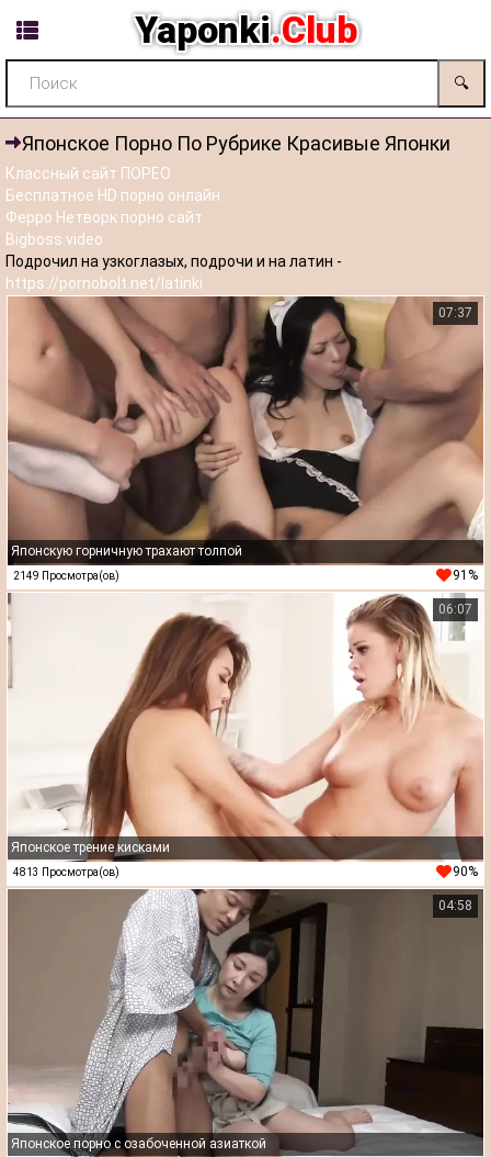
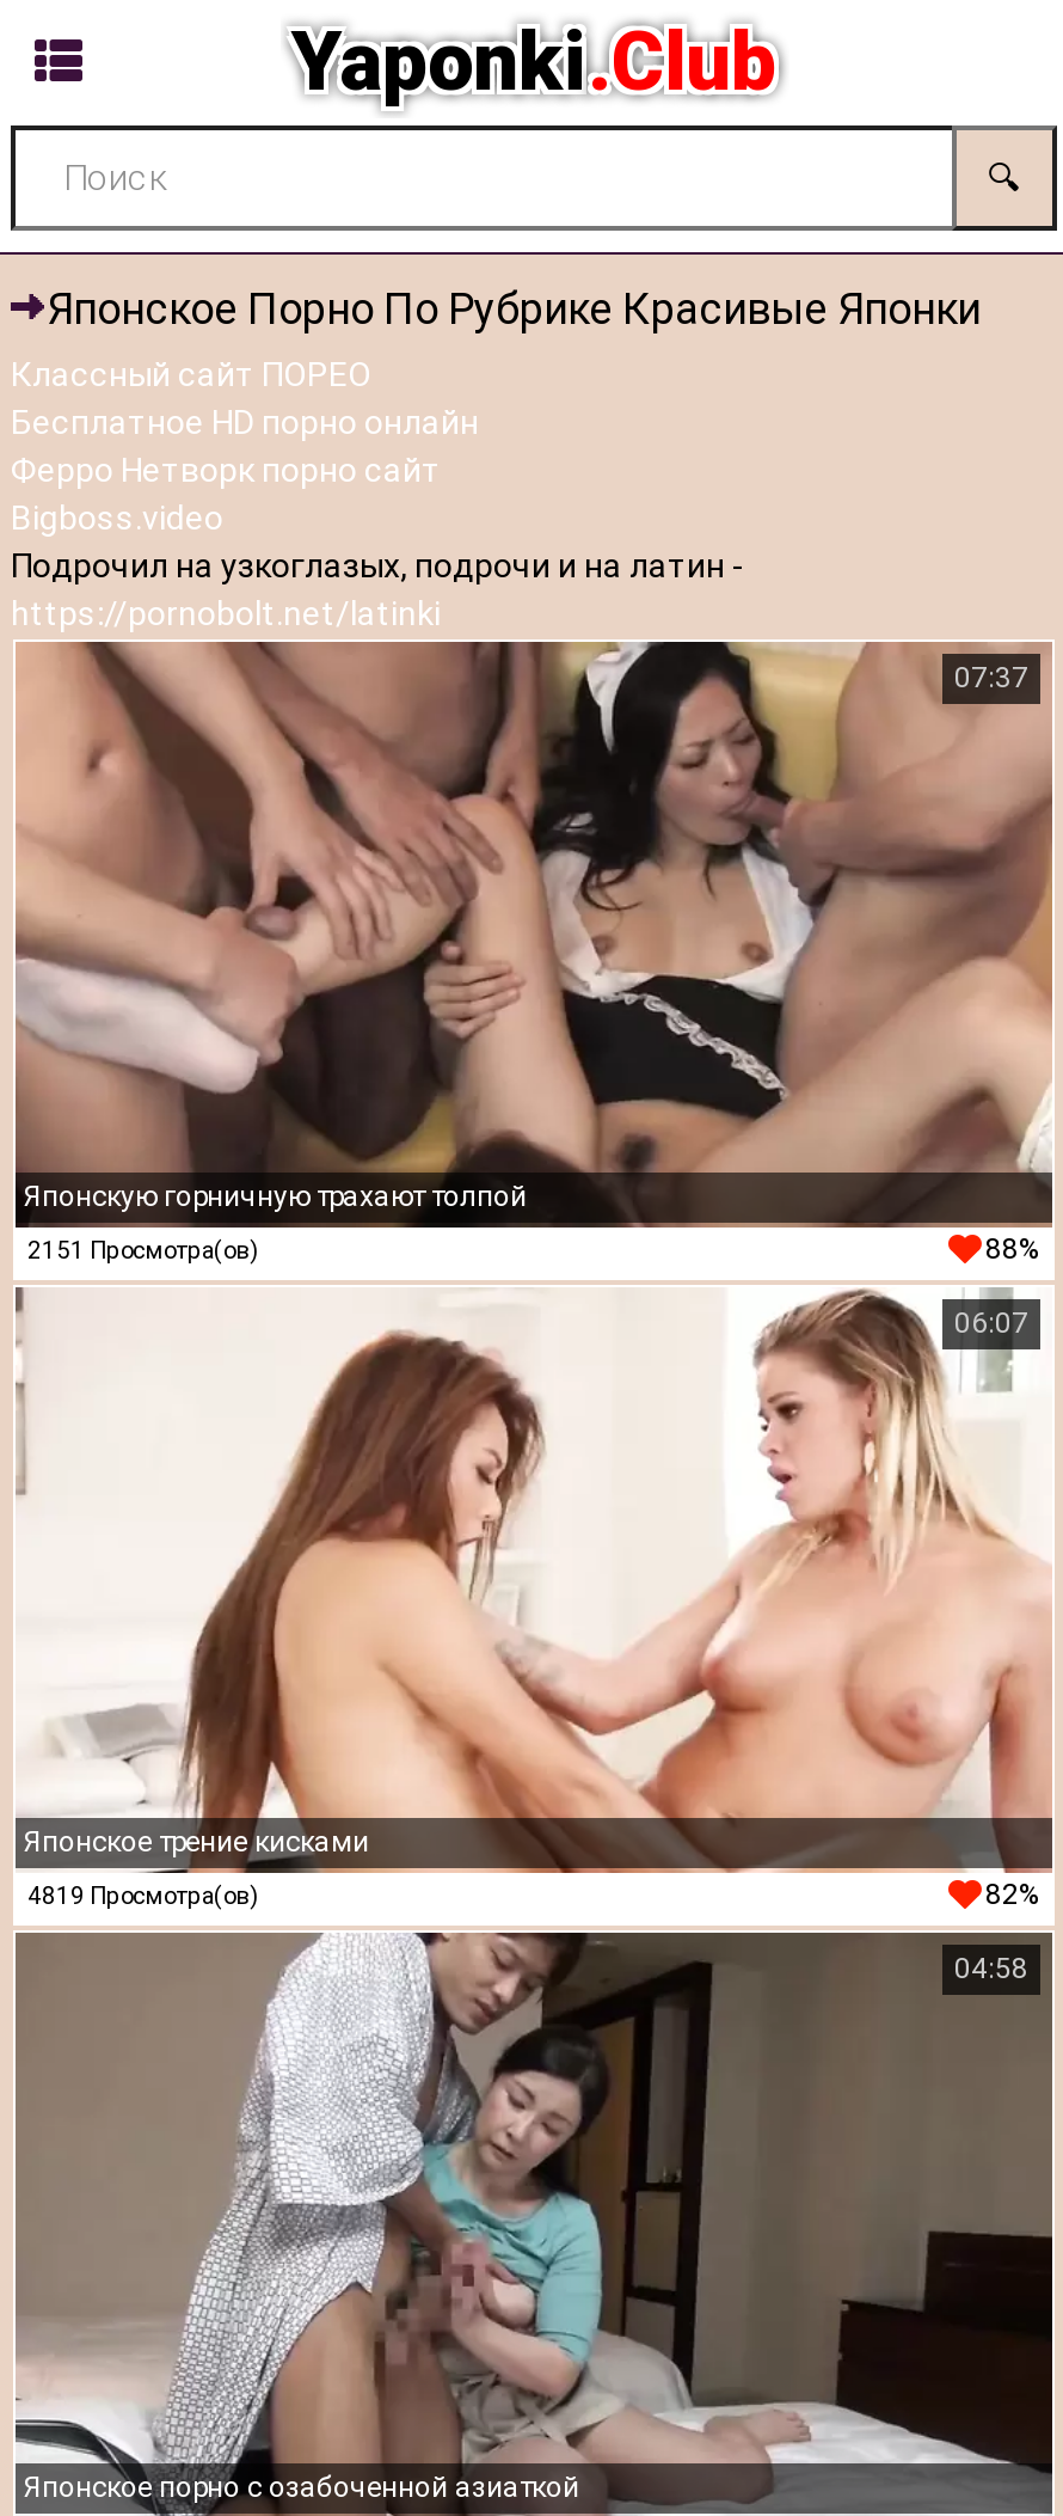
[13,569,119,581] 2149 Просмотра(ов) -> [27,1236,259,1262] 2151 Просмотра(ов)
[453,568,478,583] 91% -> [985,1232,1040,1266] 88%
[13,866,119,878] 4813 Просмотра(ов) -> [27,1882,259,1908] 4819 Просмотра(ов)
[453,864,478,879] 90% -> [985,1878,1040,1911] 82%

